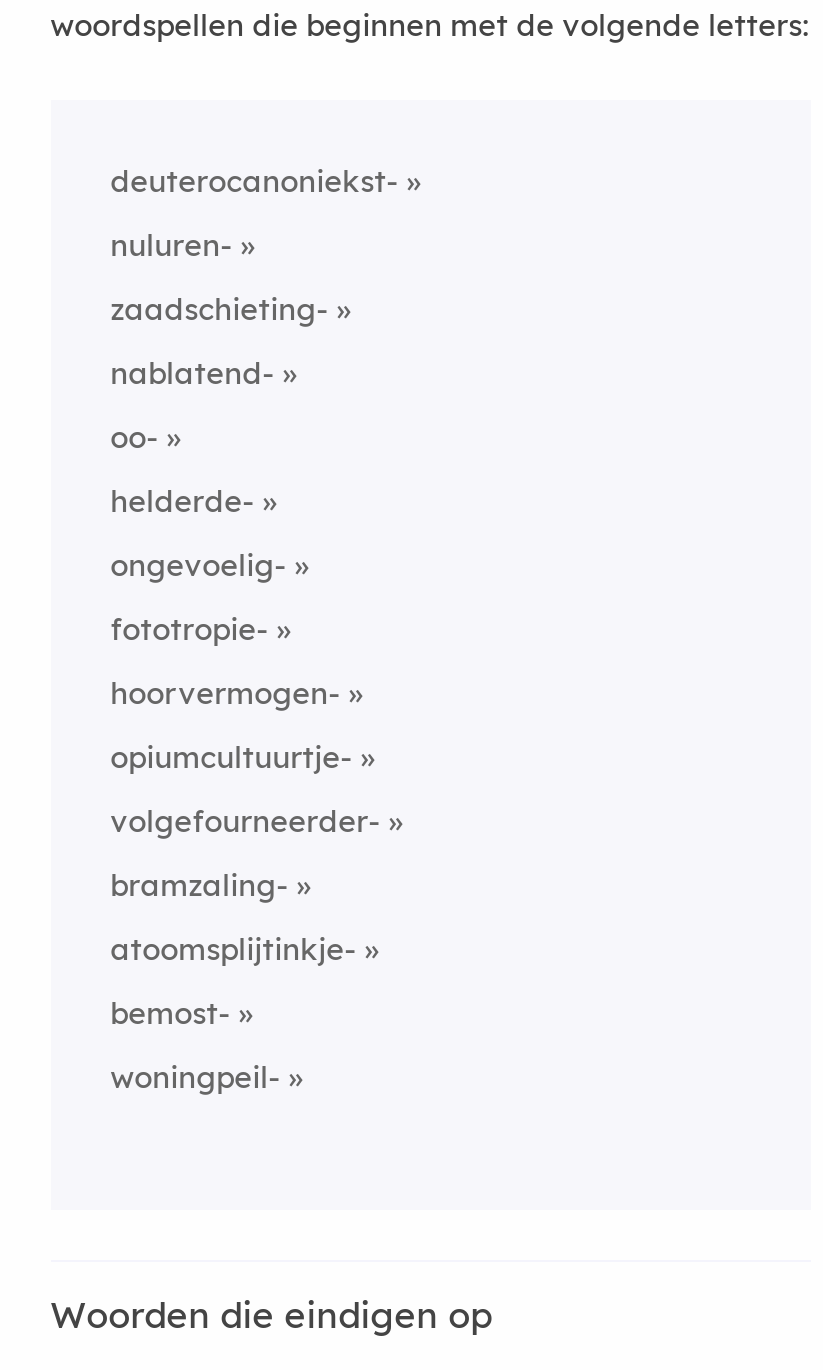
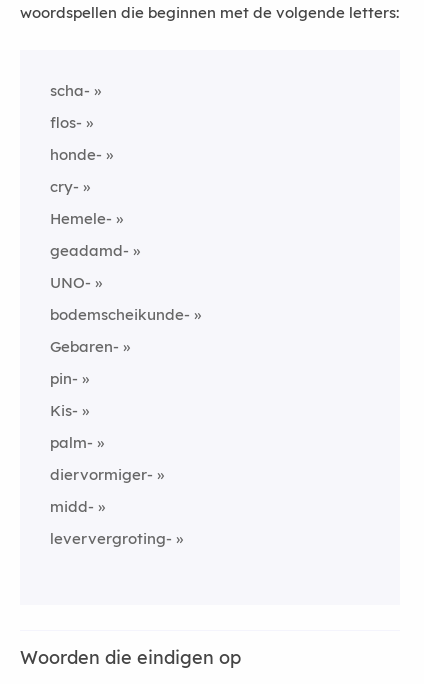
[110,162,398,200] deuterocanoniekst- -> [50,81,90,100] scha-
[110,226,232,264] nuluren- -> [50,113,82,132] flos-
[110,290,328,328] zaadschieting- -> [50,145,102,164] honde-
[110,354,274,392] nablatend- -> [50,177,79,196] cry-
[110,418,158,456] oo- -> [50,209,112,228] Hemele-
[110,482,254,520] helderde- -> [50,241,129,260] geadamd-
[110,546,286,584] ongevoelig- -> [50,273,91,292] UNO-
[110,610,268,648] fototropie- -> [50,305,190,324] bodemscheikunde-
[110,674,340,712] hoorvermogen- -> [50,337,119,356] Gebaren-
[110,738,352,776] opiumcultuurtje- -> [50,369,78,388] pin-
[110,802,380,840] volgefourneerder- -> [50,401,78,420] Kis-
[110,866,288,904] bramzaling- -> [50,433,93,452] palm-
[110,930,356,968] atoomsplijtinkje- -> [50,465,153,484] diervormiger-
[110,994,230,1032] bemost- -> [50,497,94,516] midd-
[110,1058,280,1096] woningpeil- -> [50,529,172,548] leververgroting-

